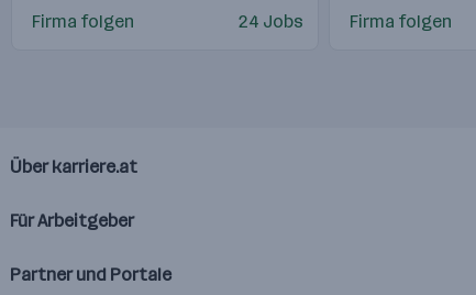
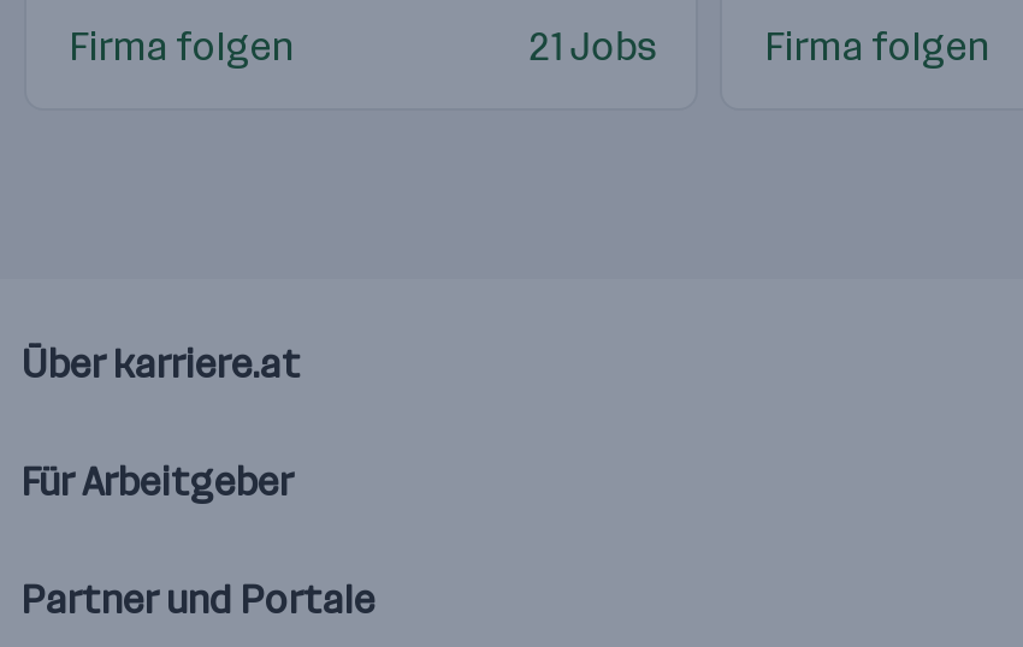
[239,11,304,32] 24 Jobs -> [529,25,659,71] 21 Jobs

